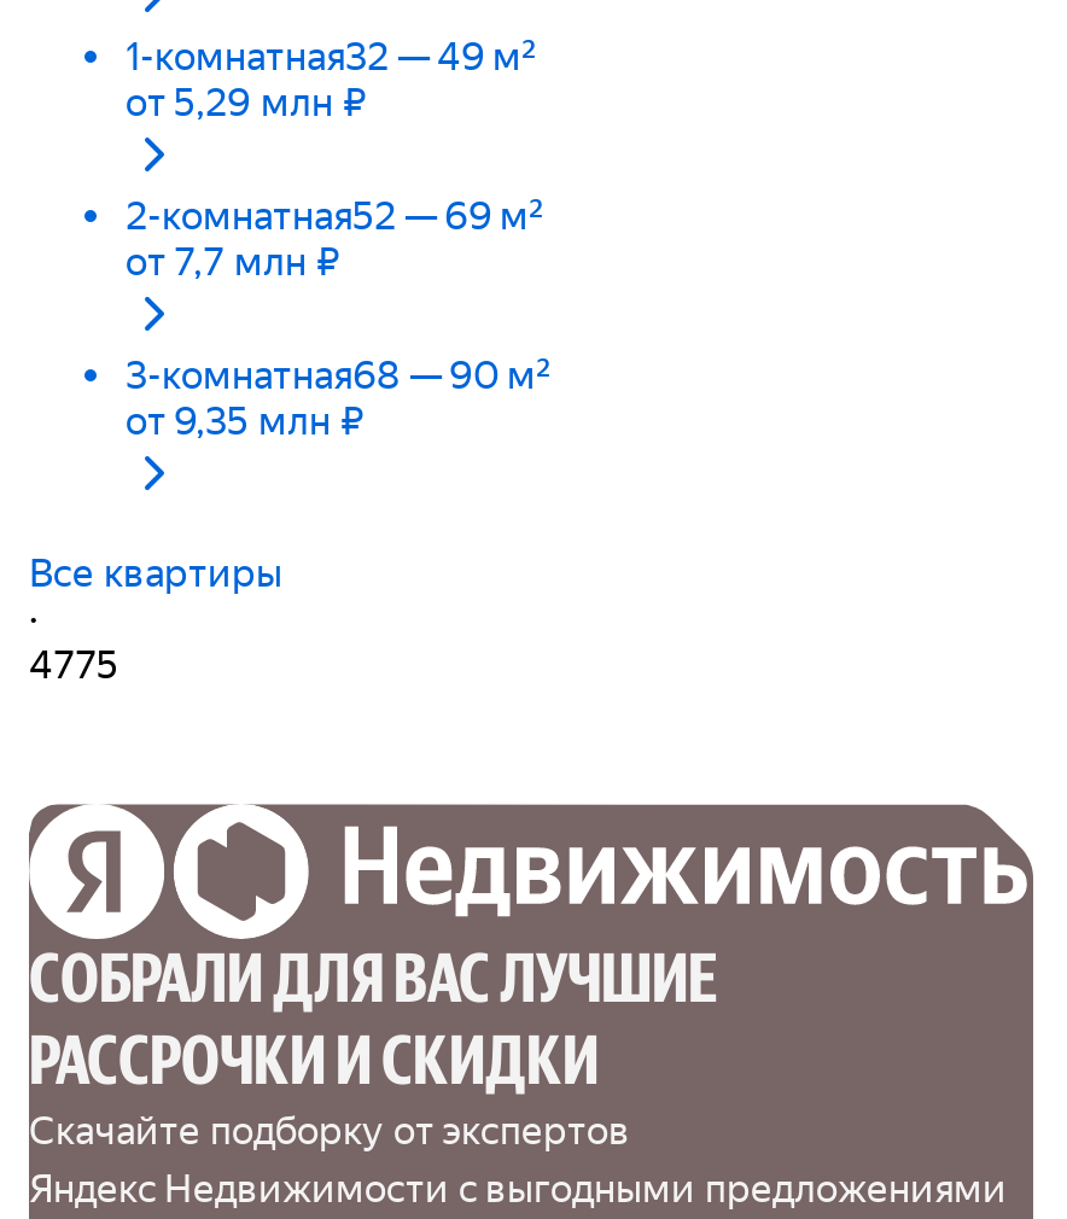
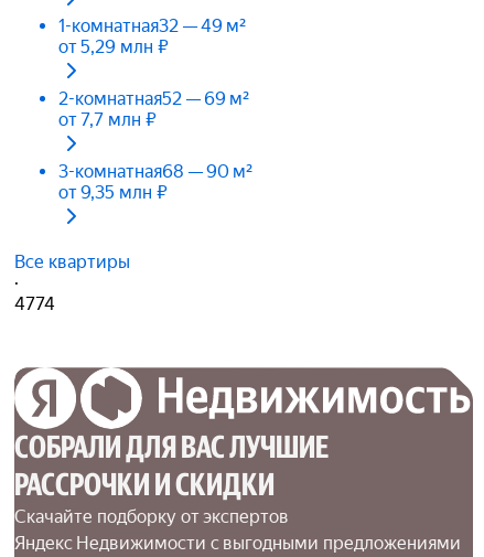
[29,643,118,688] 4775 -> [14,294,55,315] 4774

